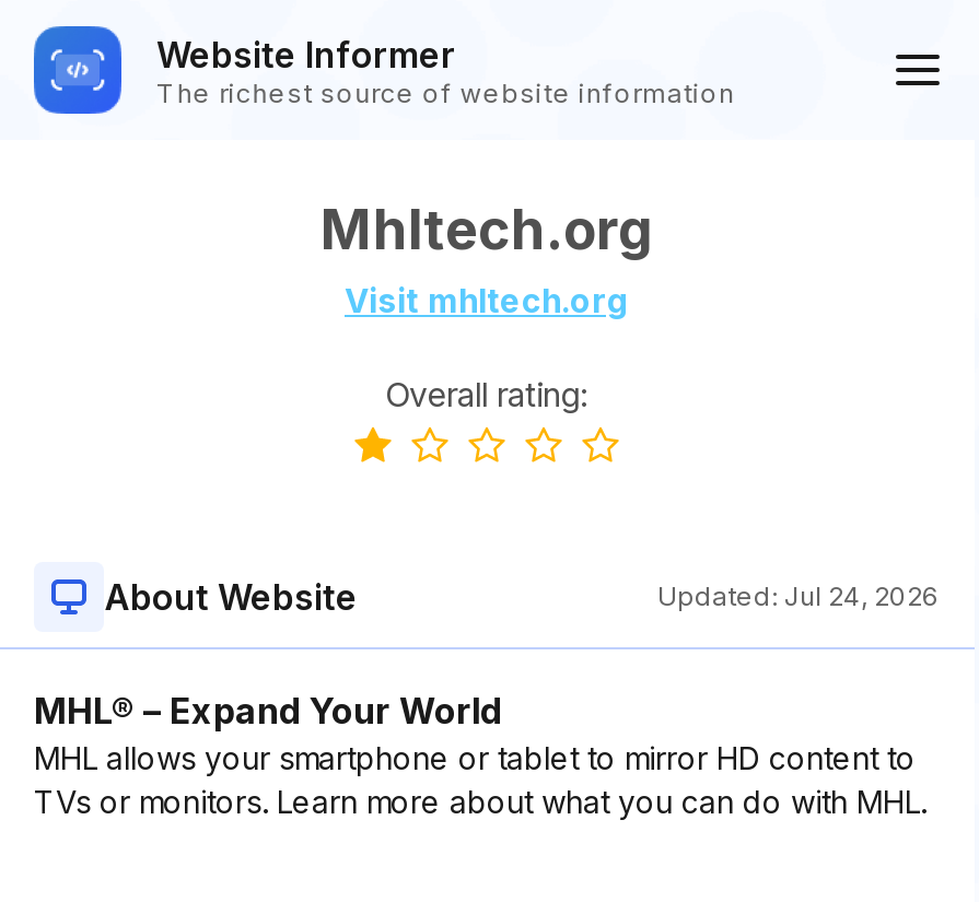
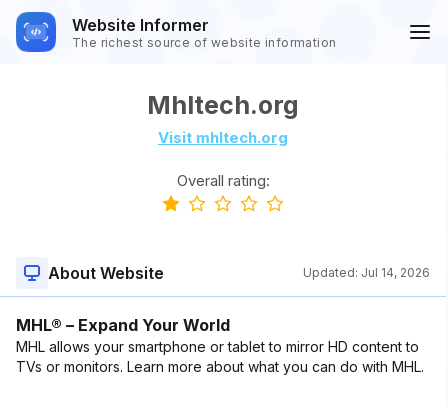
[657,579,940,612] Updated: Jul 24, 2026 -> [303,265,430,280] Updated: Jul 14, 2026

